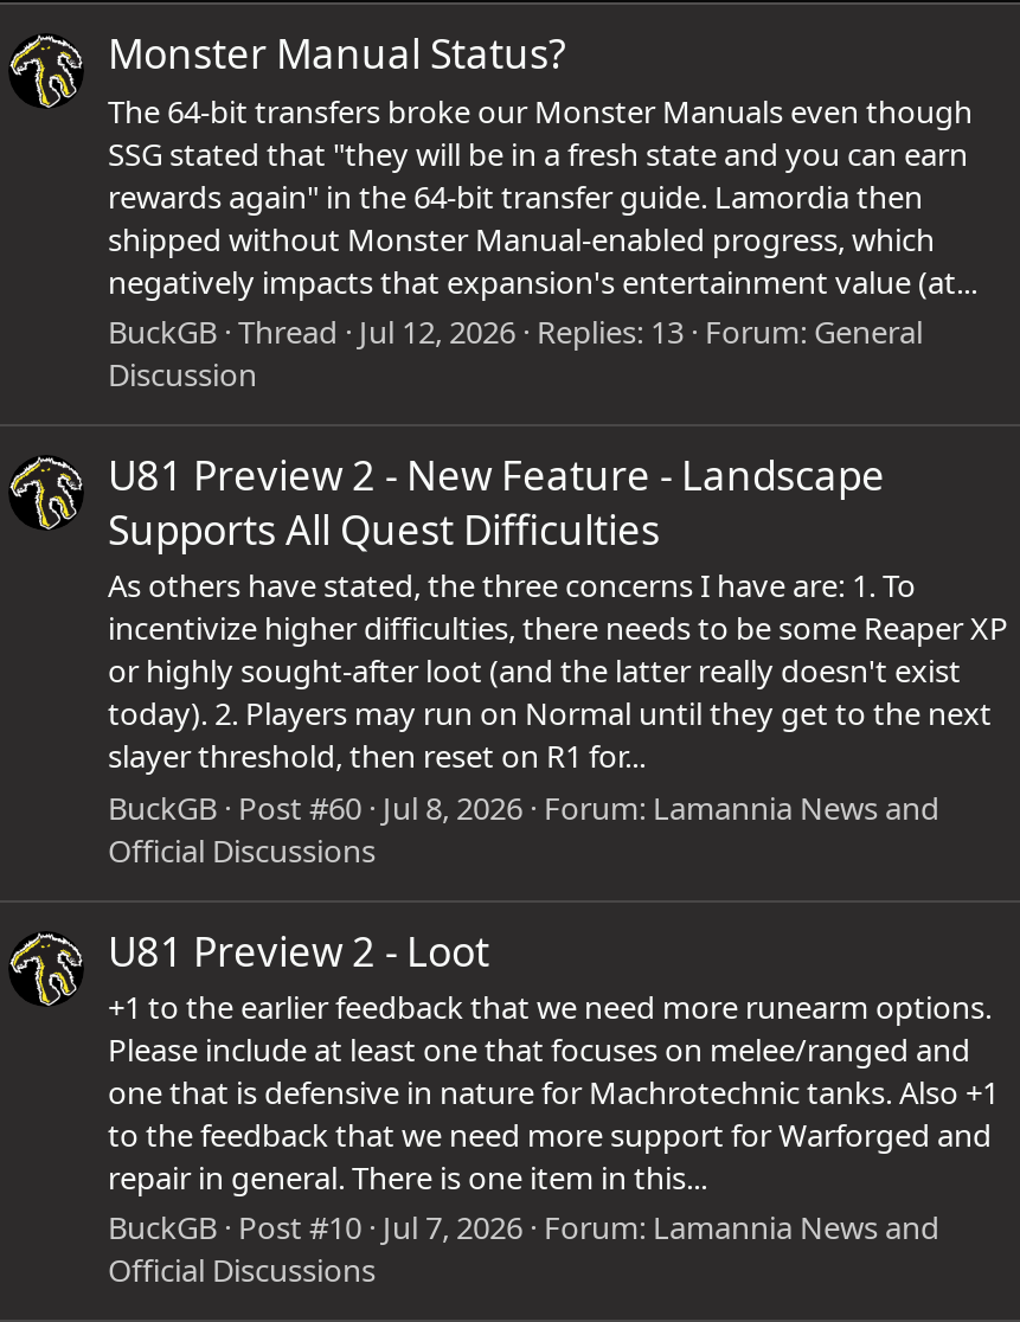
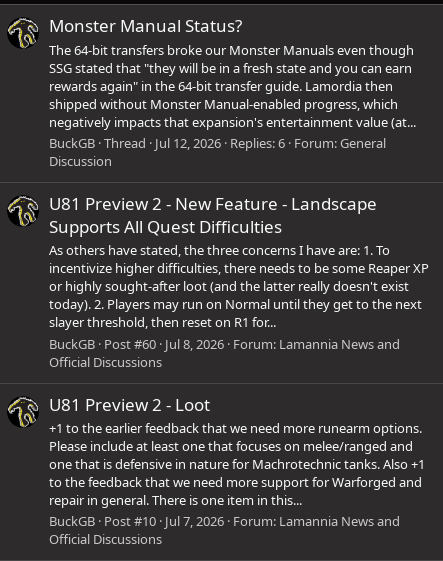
[108,310,923,353] BuckGB Thread Jul 12, 2026 Replies: 13 Forum: General -> [49,134,386,152] BuckGB Thread Jul 12, 2026 Replies: 6 Forum: General

